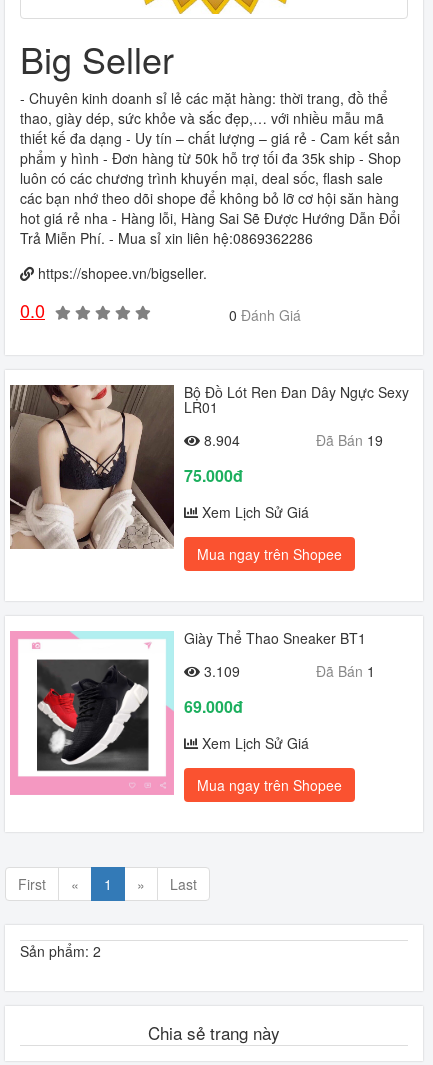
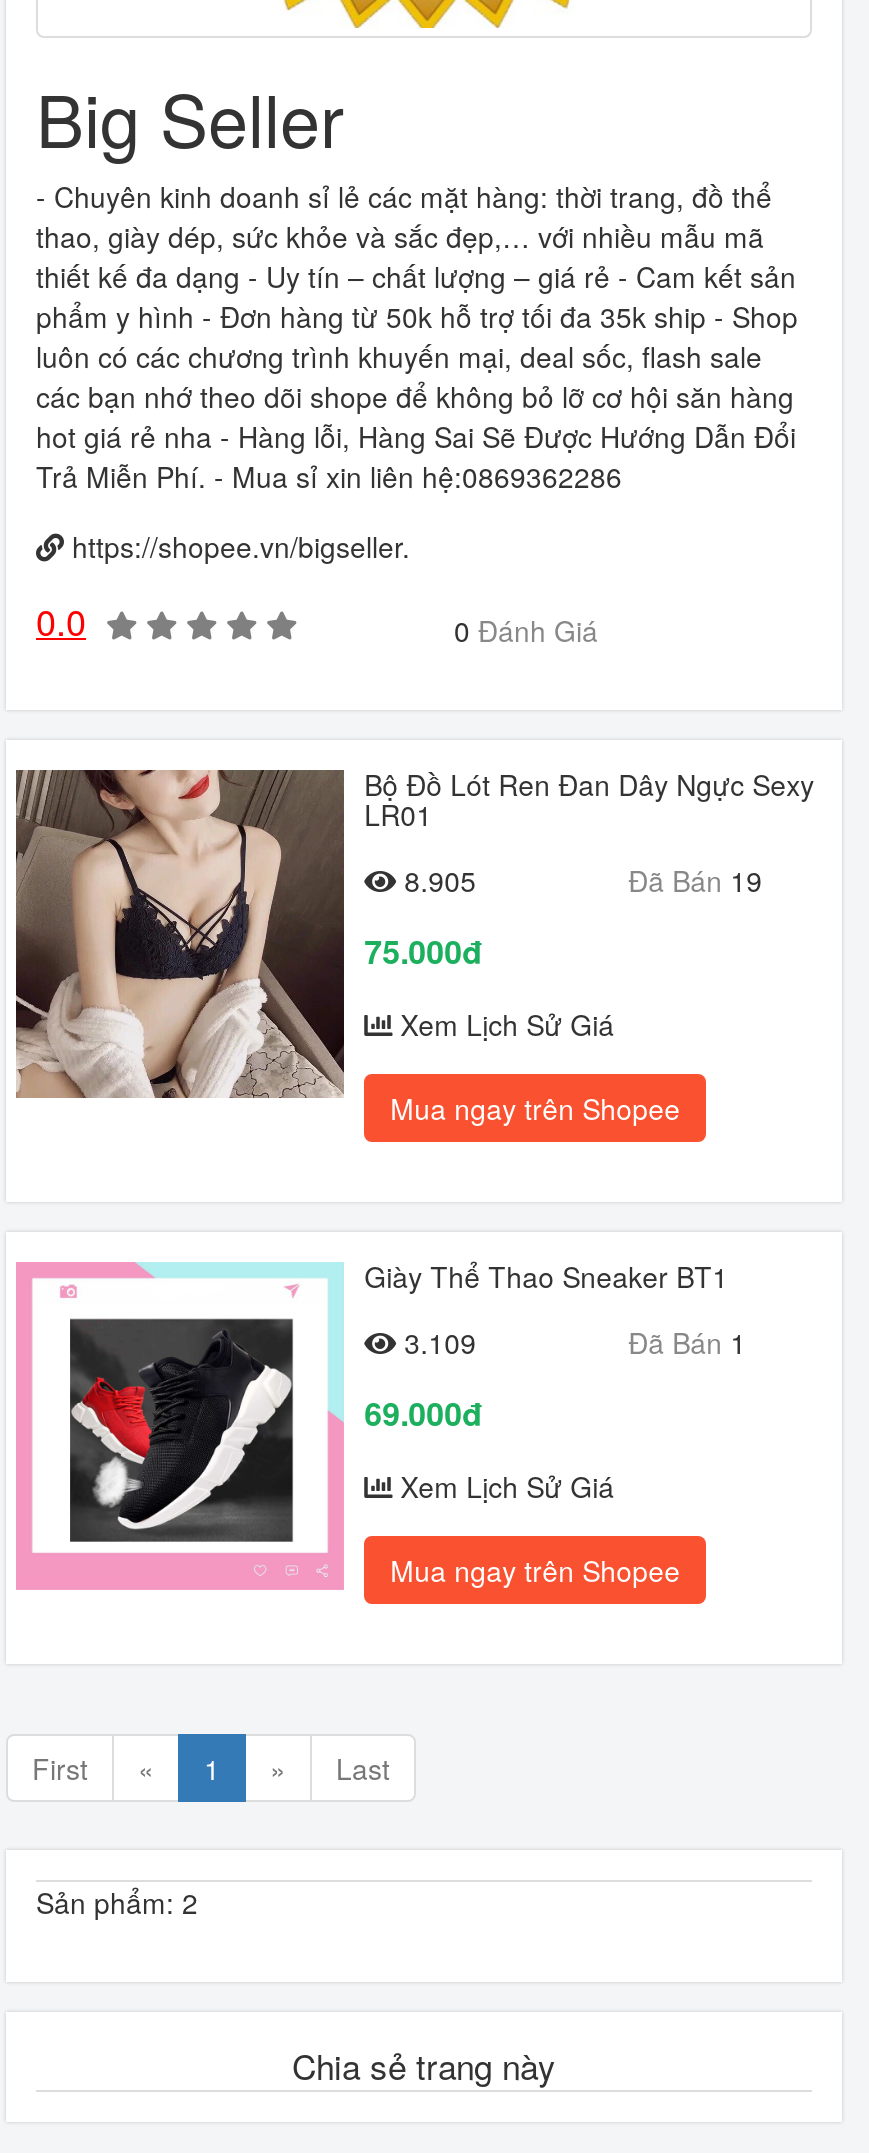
[200,430,240,450] 8.904 -> [396,860,476,900] 8.905

